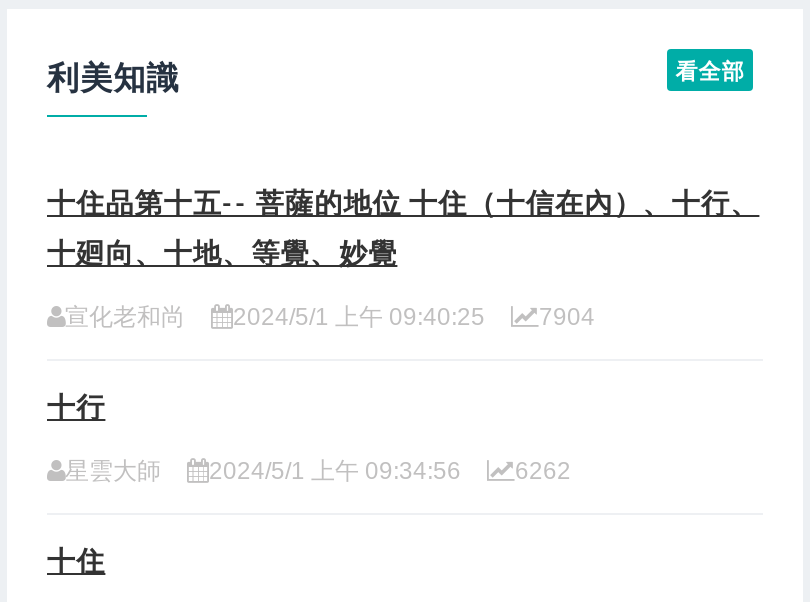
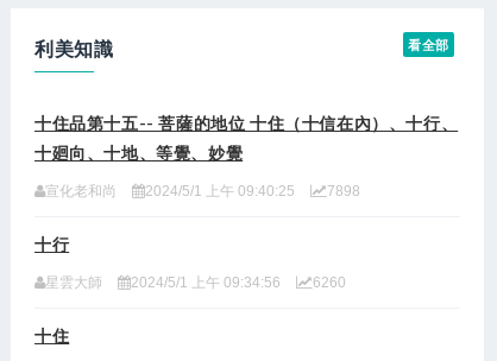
[65,302,595,330] 宣化老和尚 2024/5/1 上午 09:40:25 7904 -> [45,183,360,200] 宣化老和尚 2024/5/1 上午 09:40:25 7898
[65,456,571,484] 星雲大師 2024/5/1 上午 09:34:56 6262 -> [45,275,346,291] 星雲大師 2024/5/1 上午 09:34:56 6260

